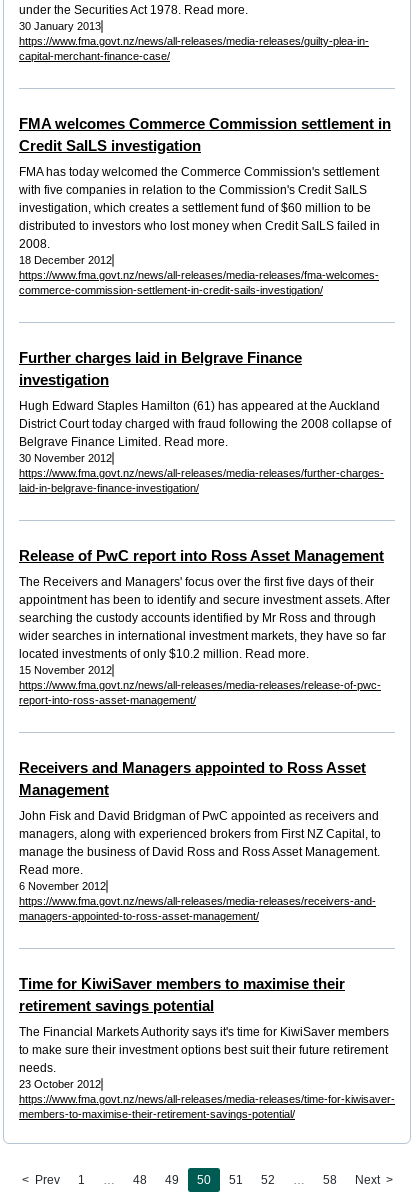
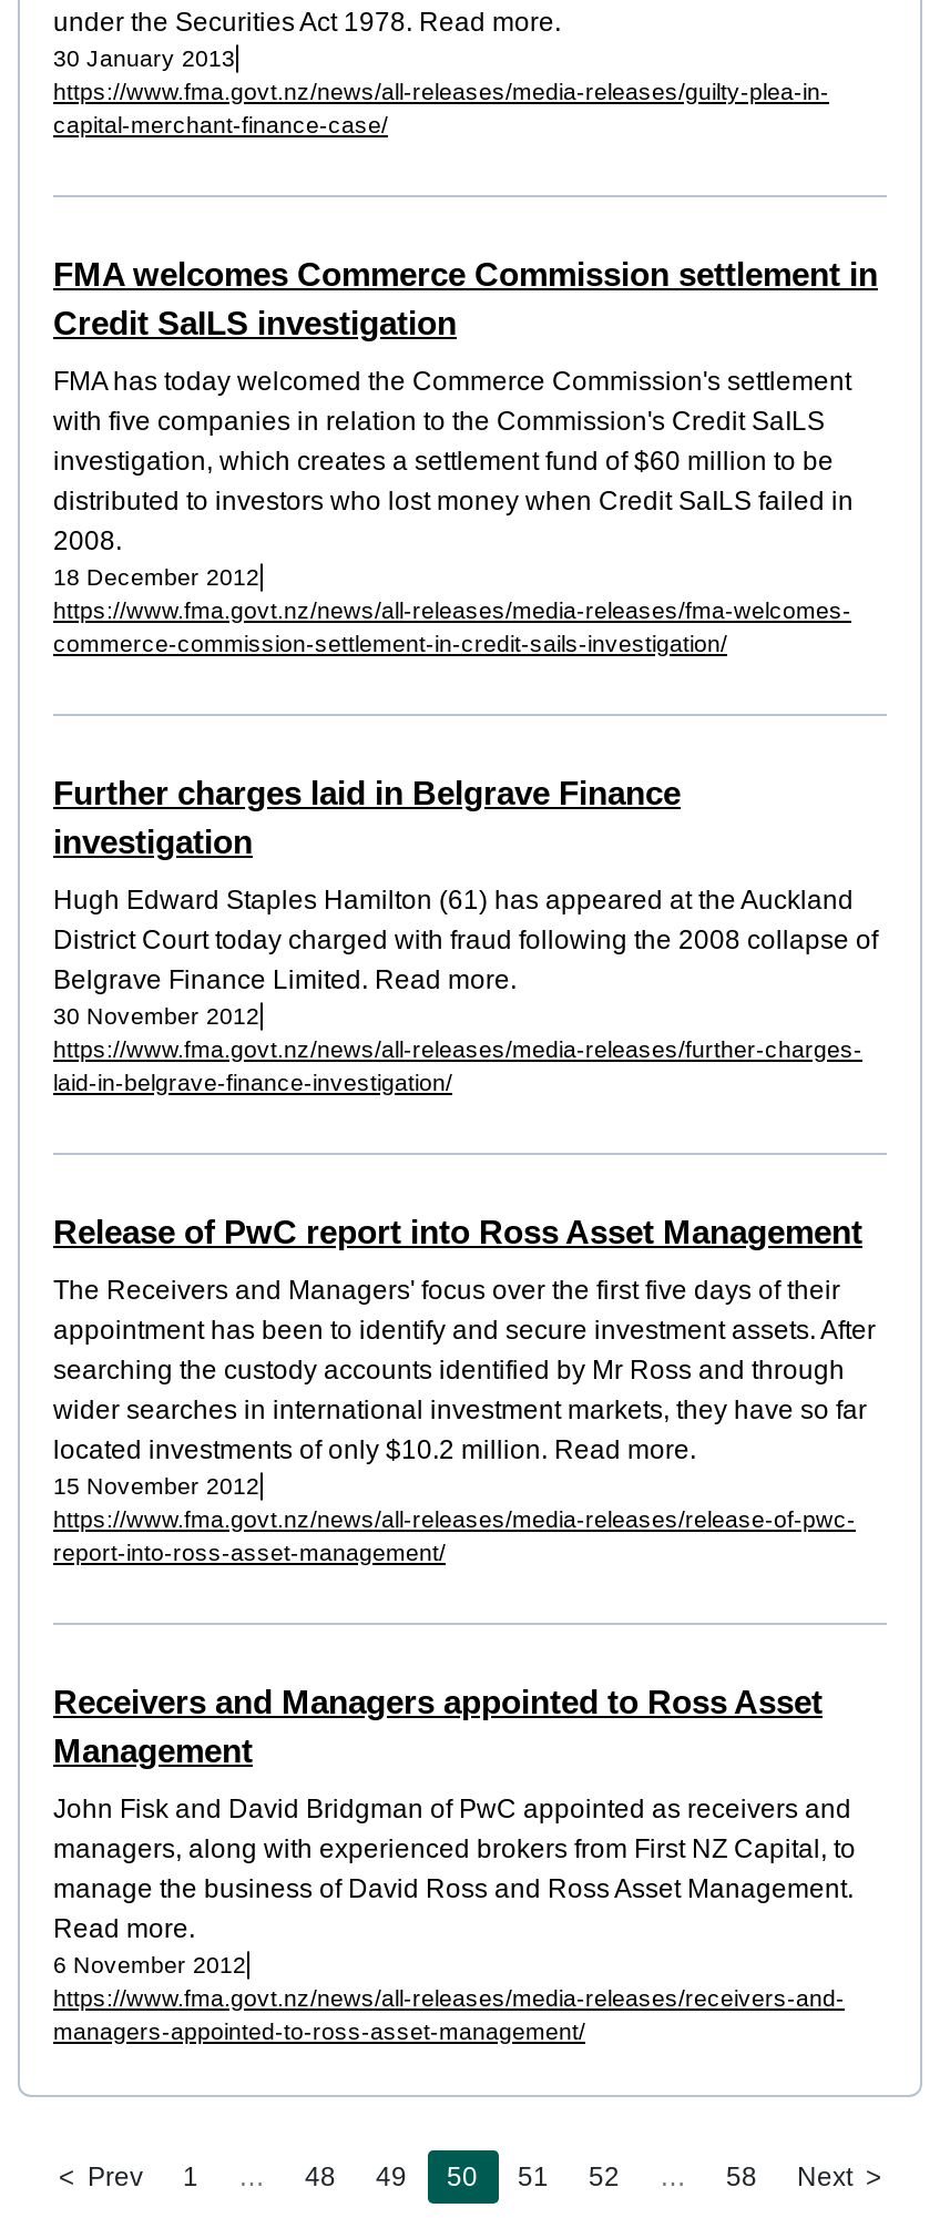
[19,975,395,1120] Time for KiwiSaver members to maximise their | retirement savings potential | The Financial Markets Authority says it's time for KiwiSaver members | to make sure their investment options best suit their future retirement | needs. | 23 October 2012 | https://www.fma.govt.nz/news/all-releases/media-releases/time-for-kiwisaver- | members-to-maximise-their-retirement-savings-potential/ -> none

